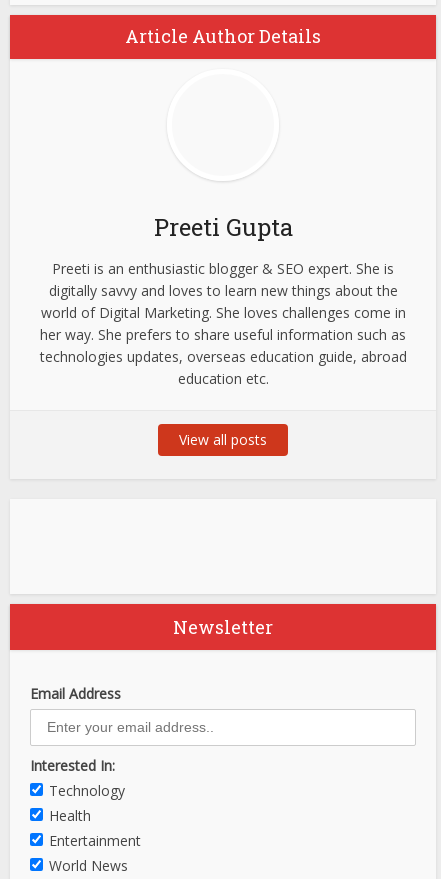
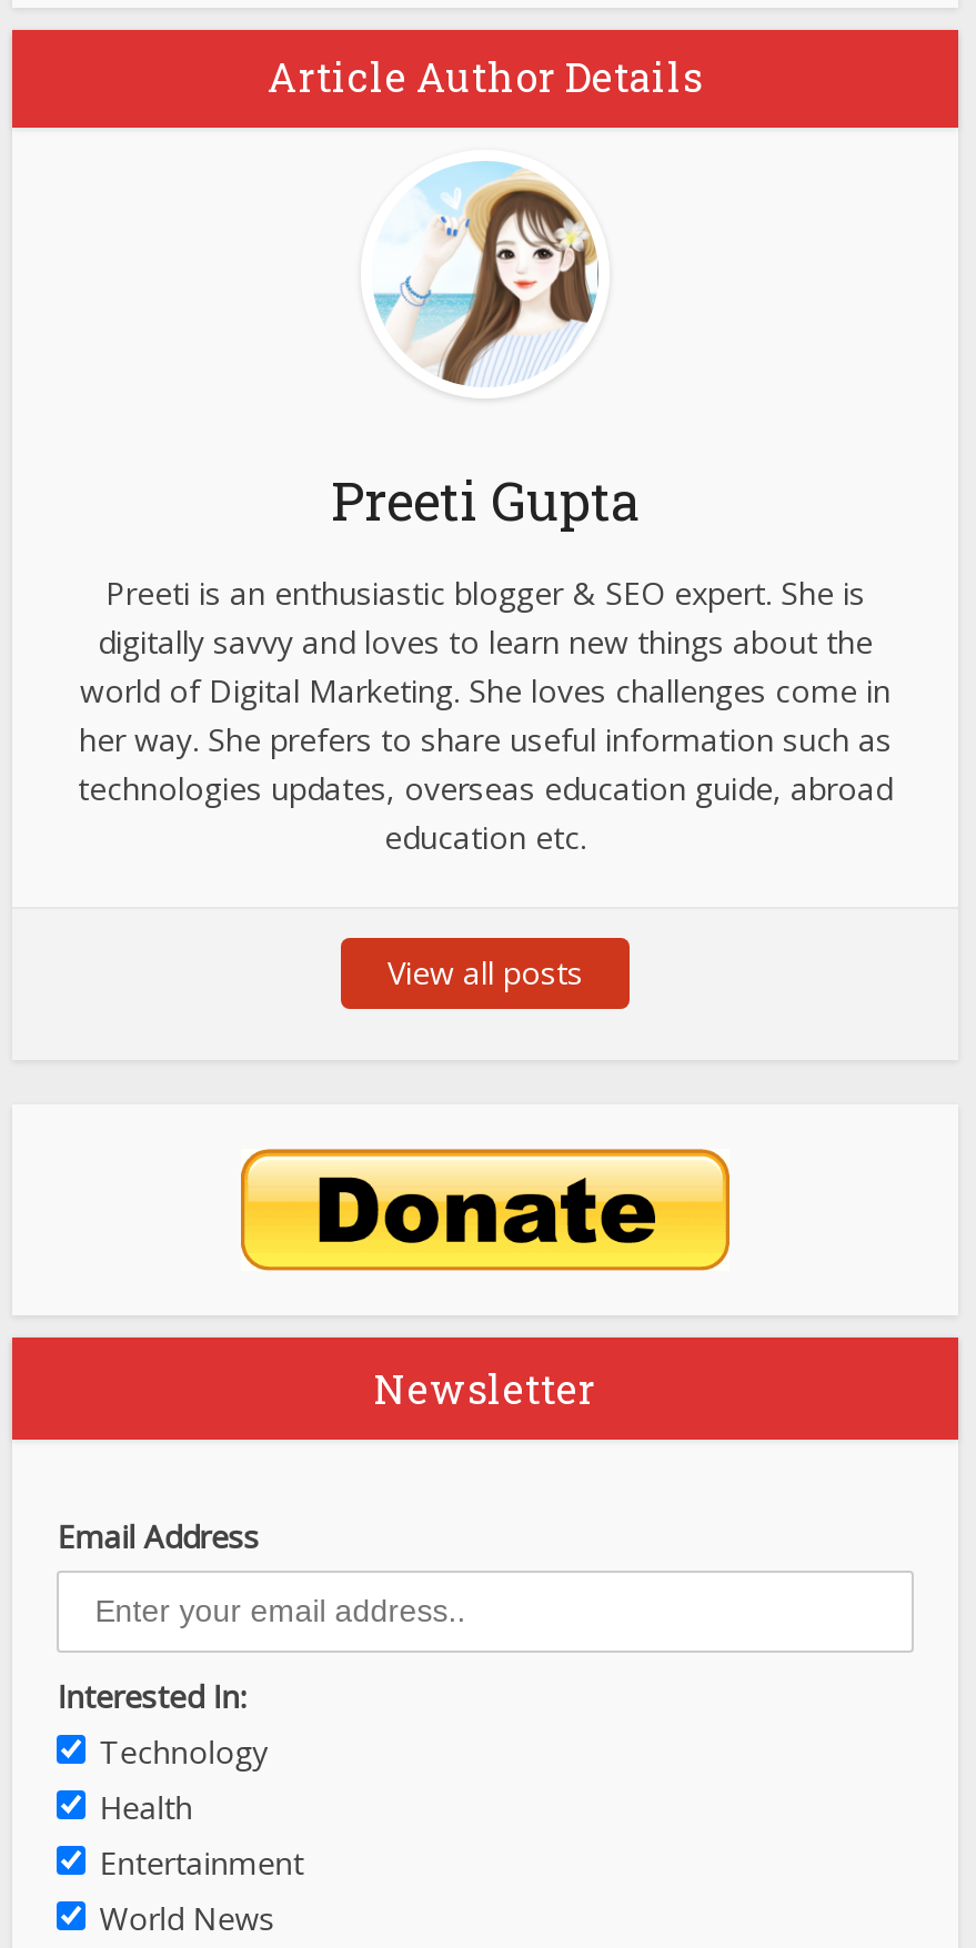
none -> [374,161,598,387] [image]
none -> [239,1147,732,1273] [image]

